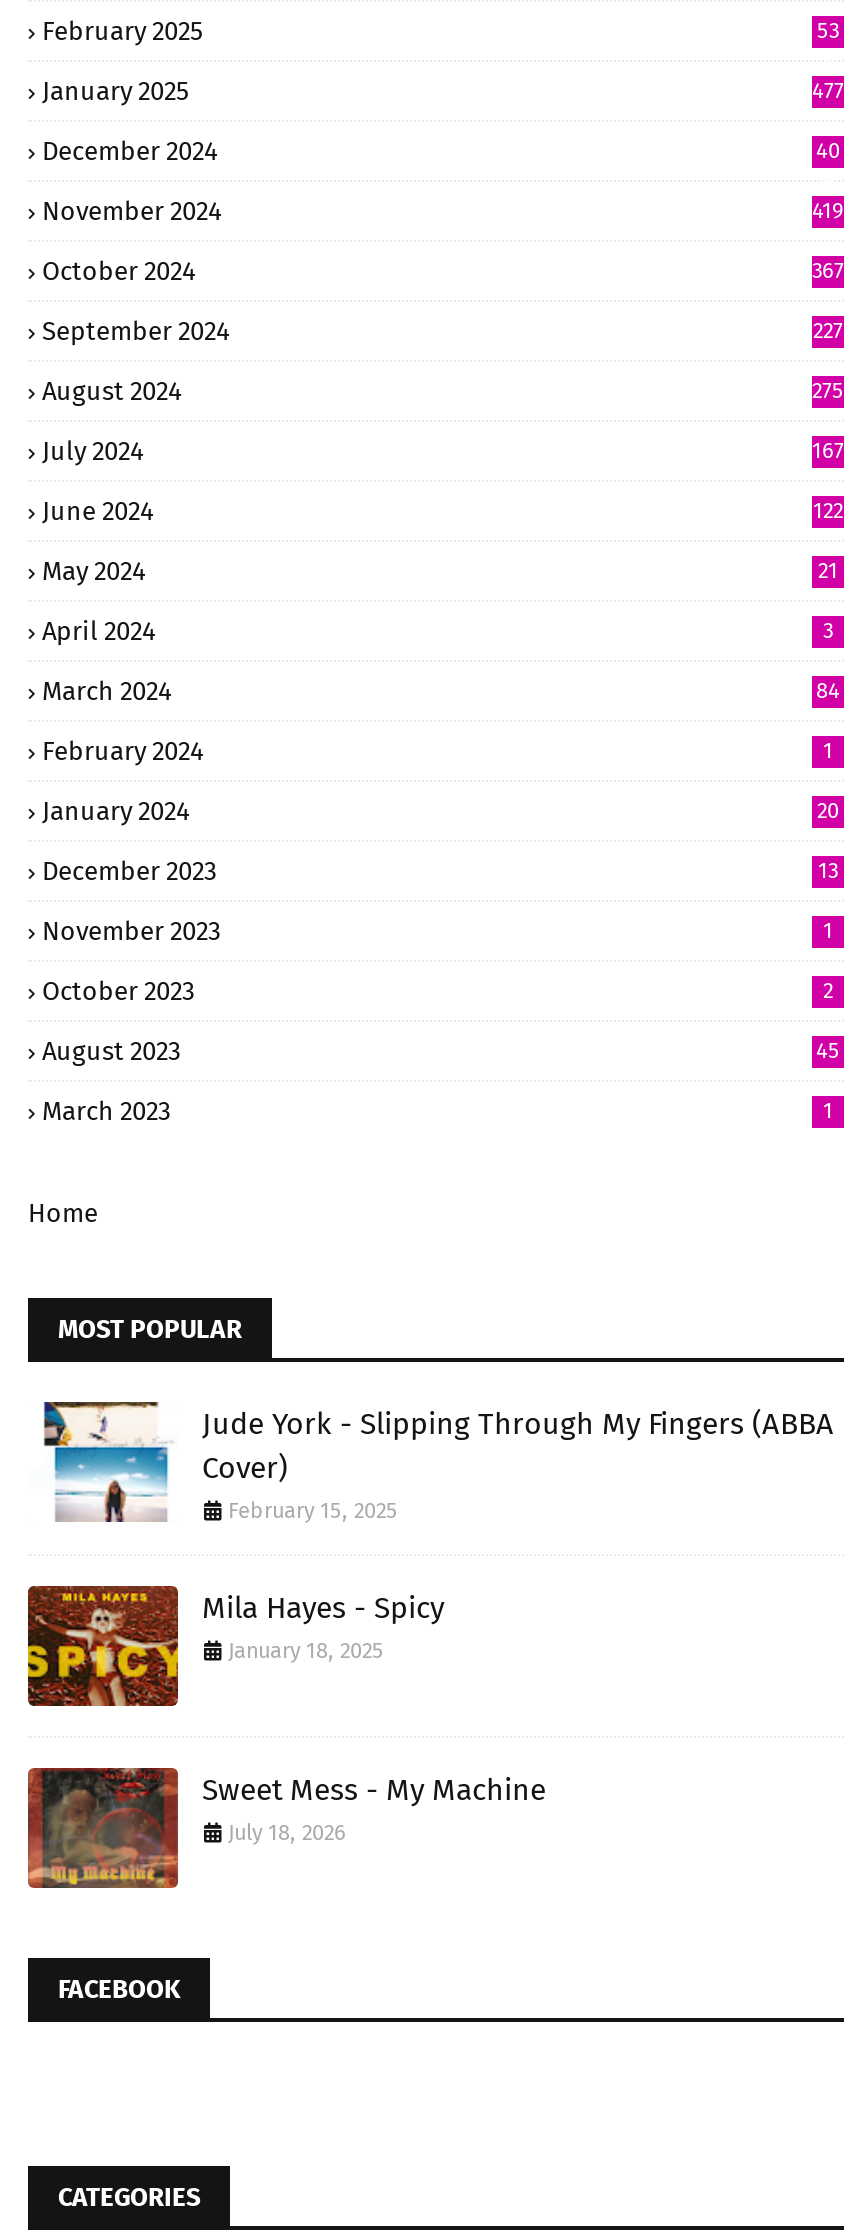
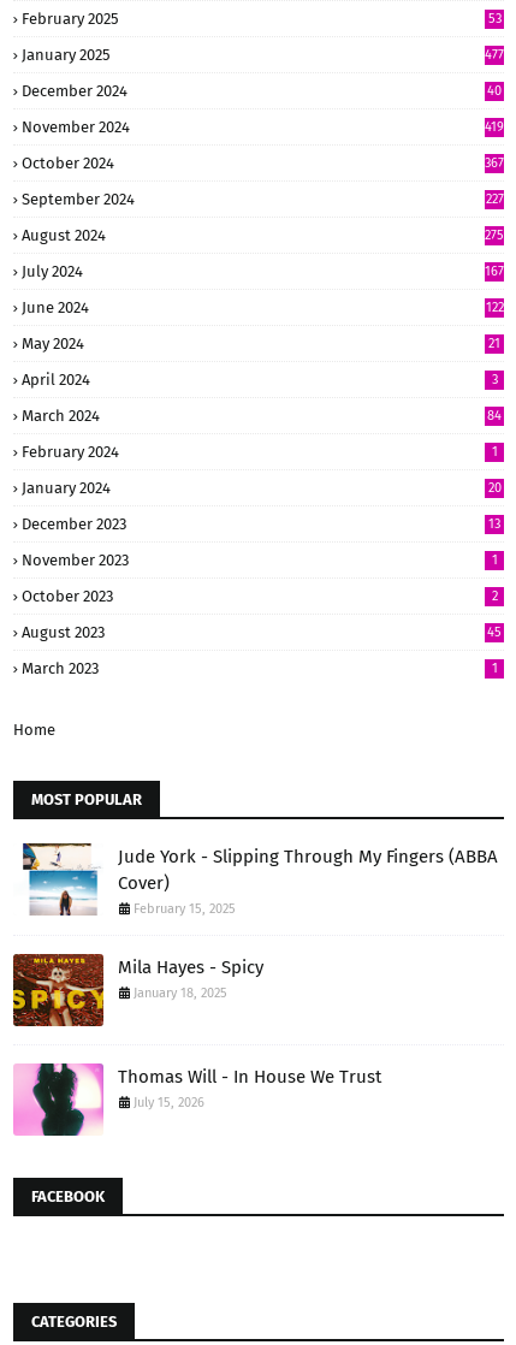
[26,1766,546,1890] [image] | Sweet Mess - My Machine | July 18, 2026 -> [13,1062,381,1137] [image] | Thomas Will - In House We Trust | July 15, 2026

